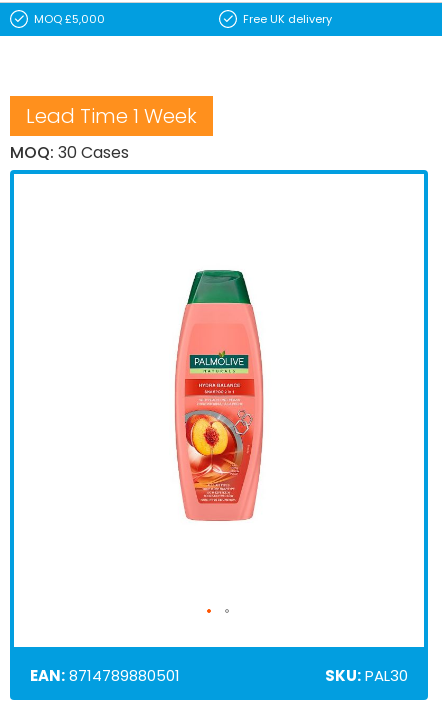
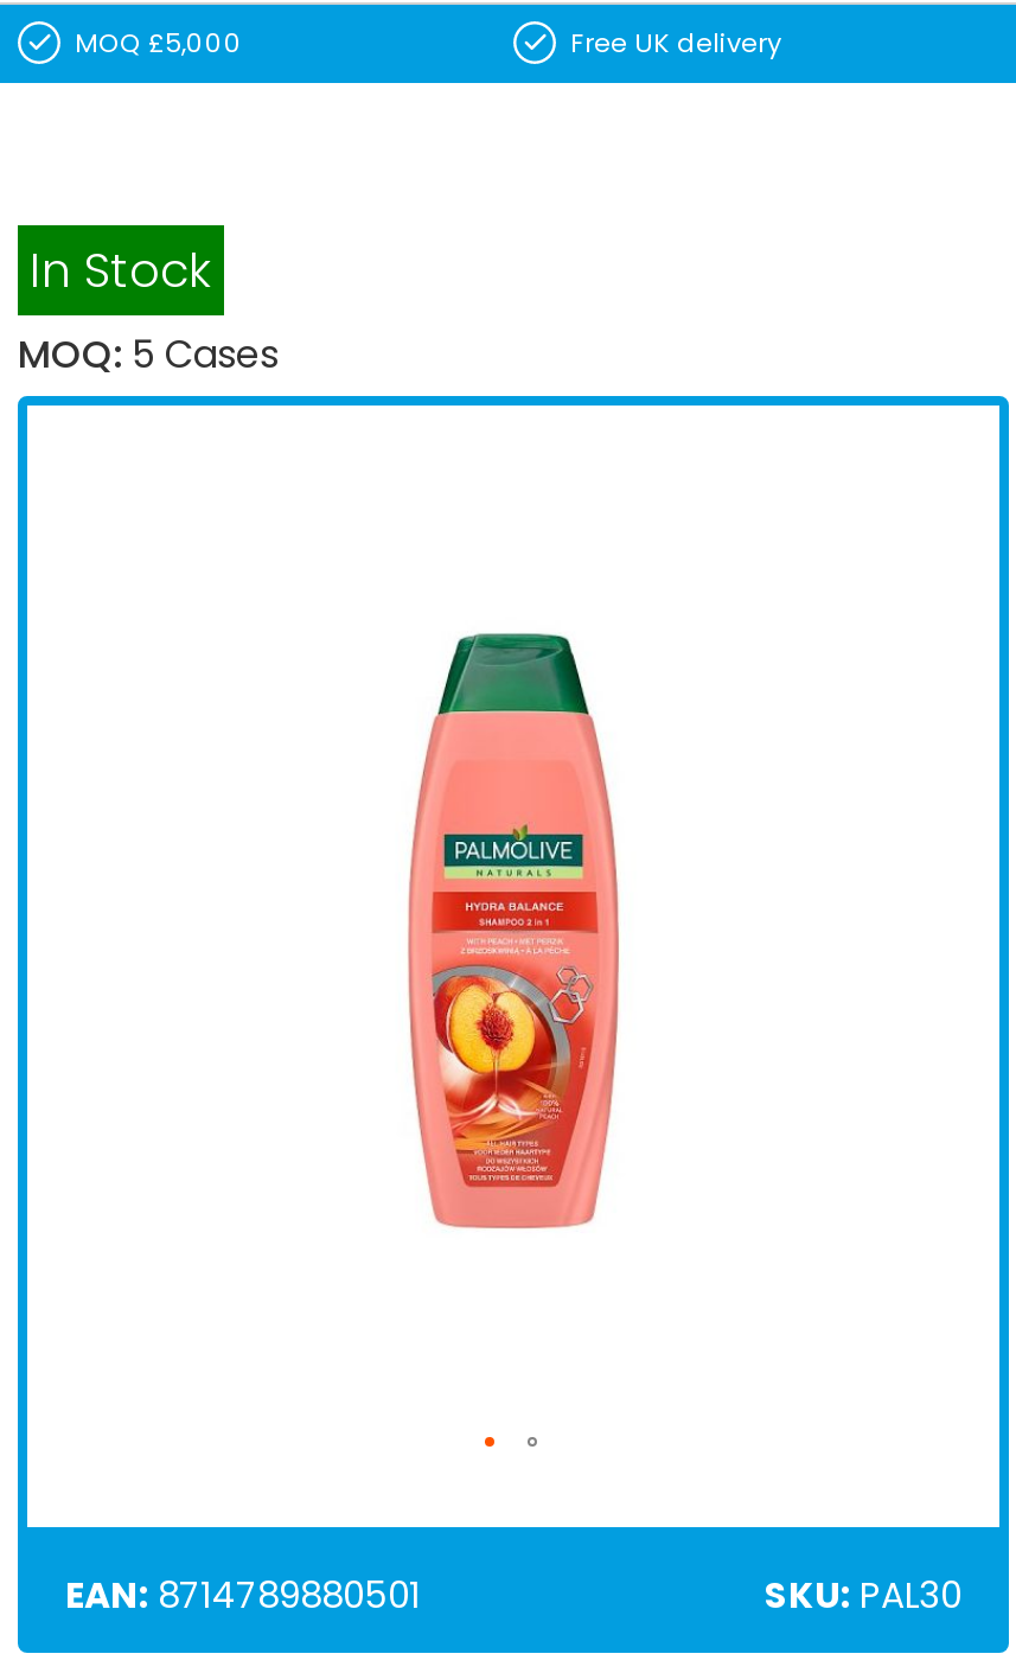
[10,102,197,164] Lead Time 1 Week | MOQ: 30 Cases -> [18,236,279,381] In Stock | MOQ: 5 Cases

